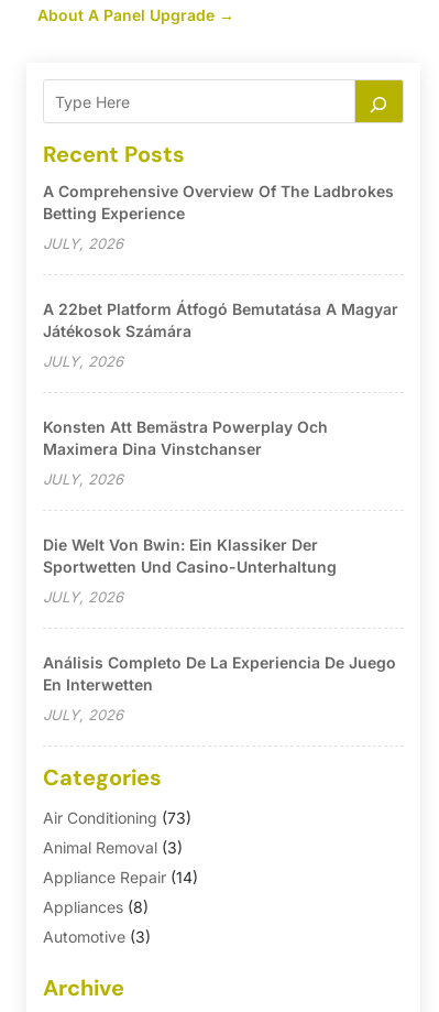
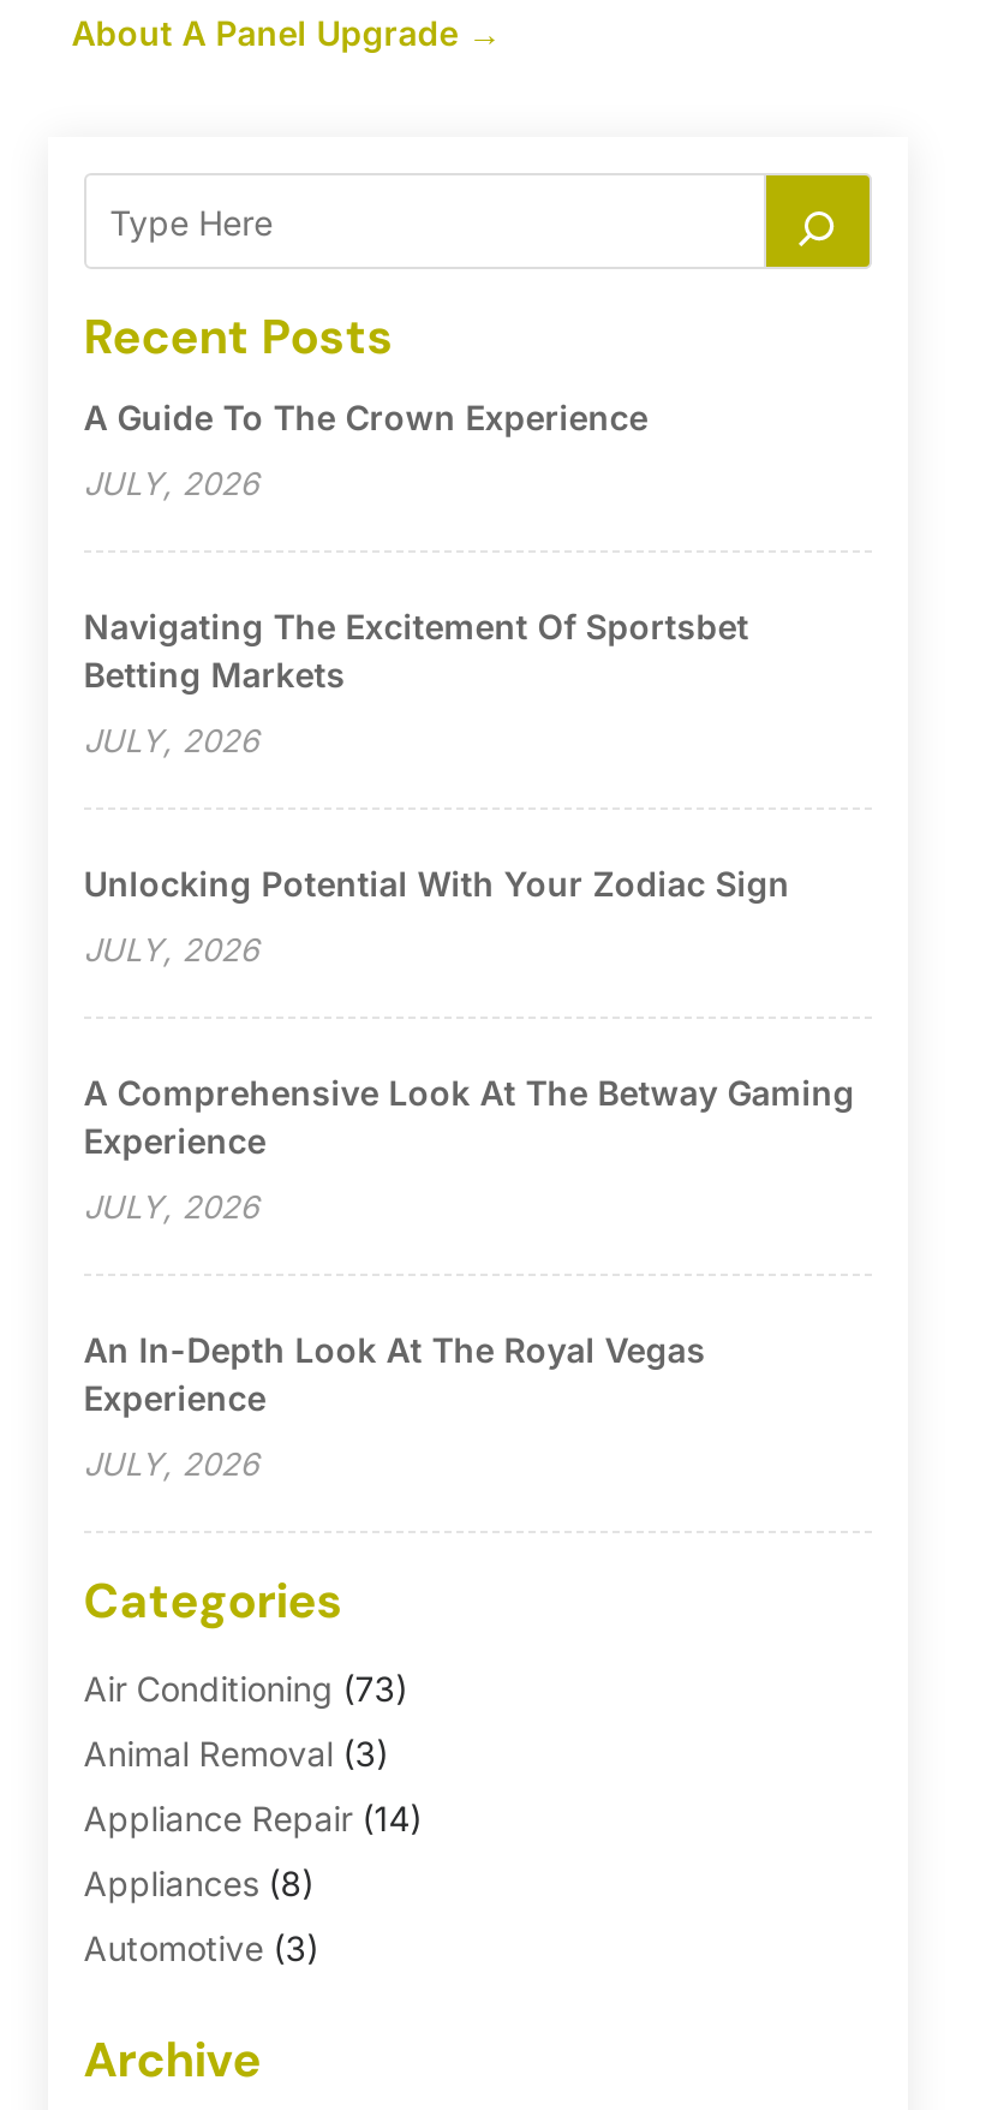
[43,182,394,223] A Comprehensive Overview Of The Ladbrokes | Betting Experience -> [84,397,648,438] A Guide To The Crown Experience
[43,300,398,340] A 22bet Platform Átfogó Bemutatása A Magyar | Játékosok Számára -> [84,606,749,695] Navigating The Excitement Of Sportsbet | Betting Markets
[43,418,328,458] Konsten Att Bemästra Powerplay Och | Maximera Dina Vinstchanser -> [84,863,790,904] Unlocking Potential With Your Zodiac Sign
[43,535,336,576] Die Welt Von Bwin: Ein Klassiker Der | Sportwetten Und Casino-Unterhaltung -> [84,1072,855,1161] A Comprehensive Look At The Betway Gaming | Experience
[43,653,396,694] Análisis Completo De La Experiencia De Juego | En Interwetten -> [84,1329,706,1418] An In-Depth Look At The Royal Vegas | Experience

